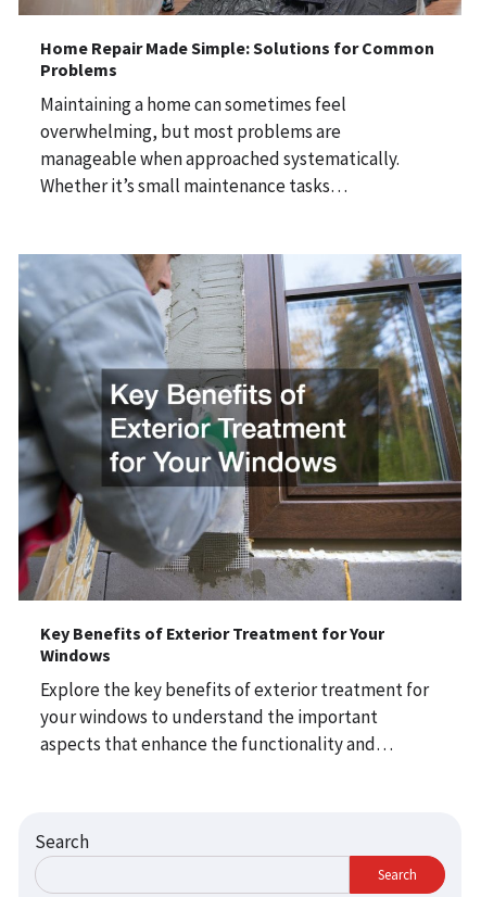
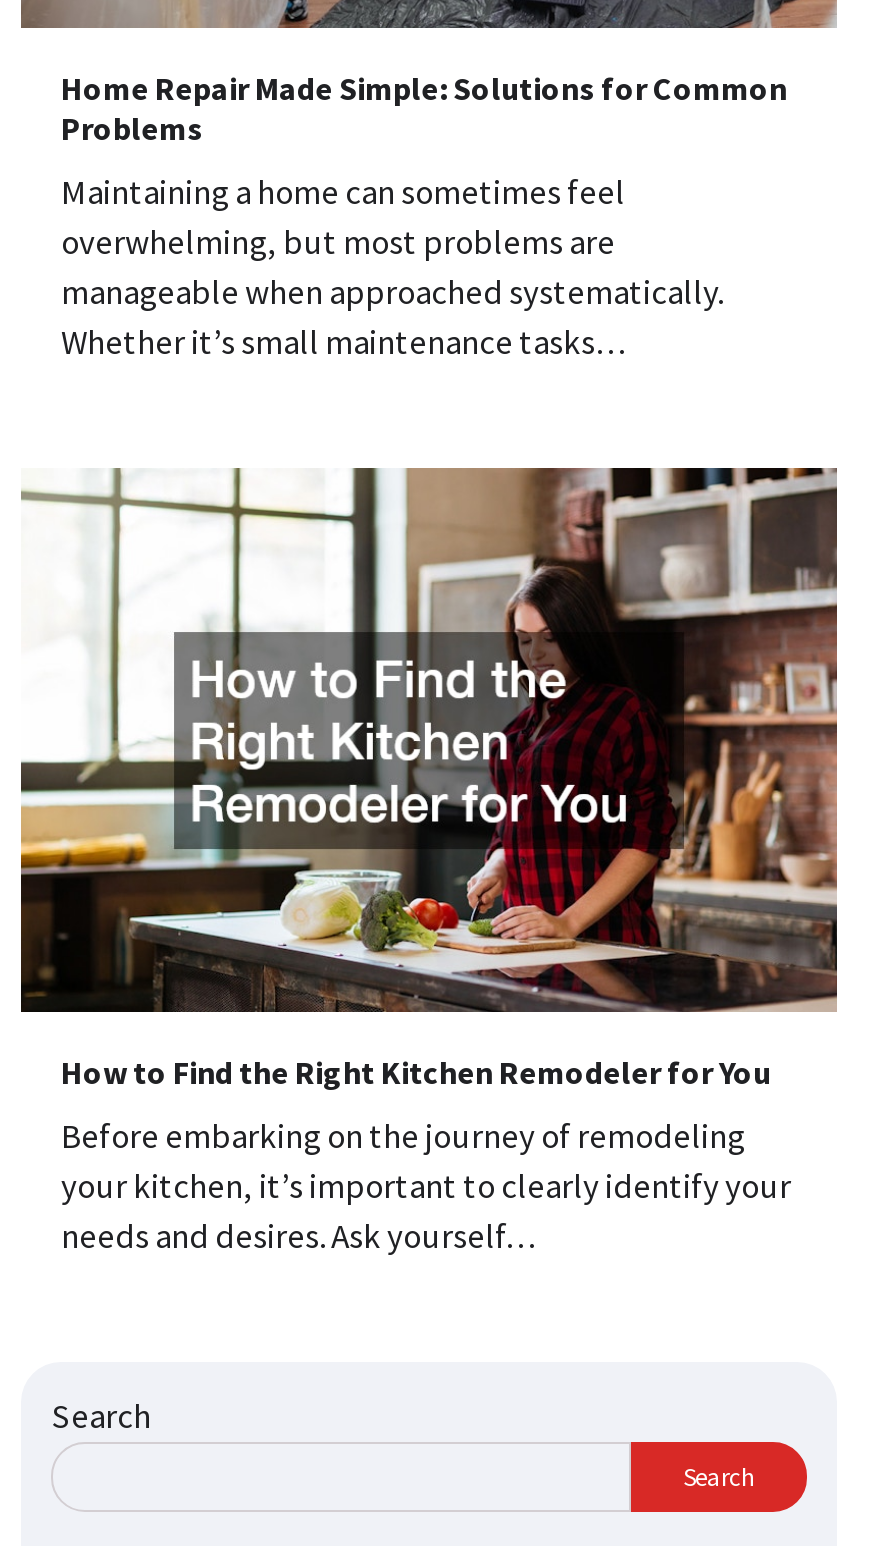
[17,253,463,666] [image] | Key Benefits of Exterior Treatment for Your | Windows -> [19,466,839,1093] [image] | How to Find the Right Kitchen Remodeler for You
[40,678,429,756] Explore the key benefits of exterior treatment for | your windows to understand the important | aspects that enhance the functionality and… -> [61,1115,791,1259] Before embarking on the journey of remodeling | your kitchen, it’s important to clearly identify your | needs and desires. Ask yourself…

